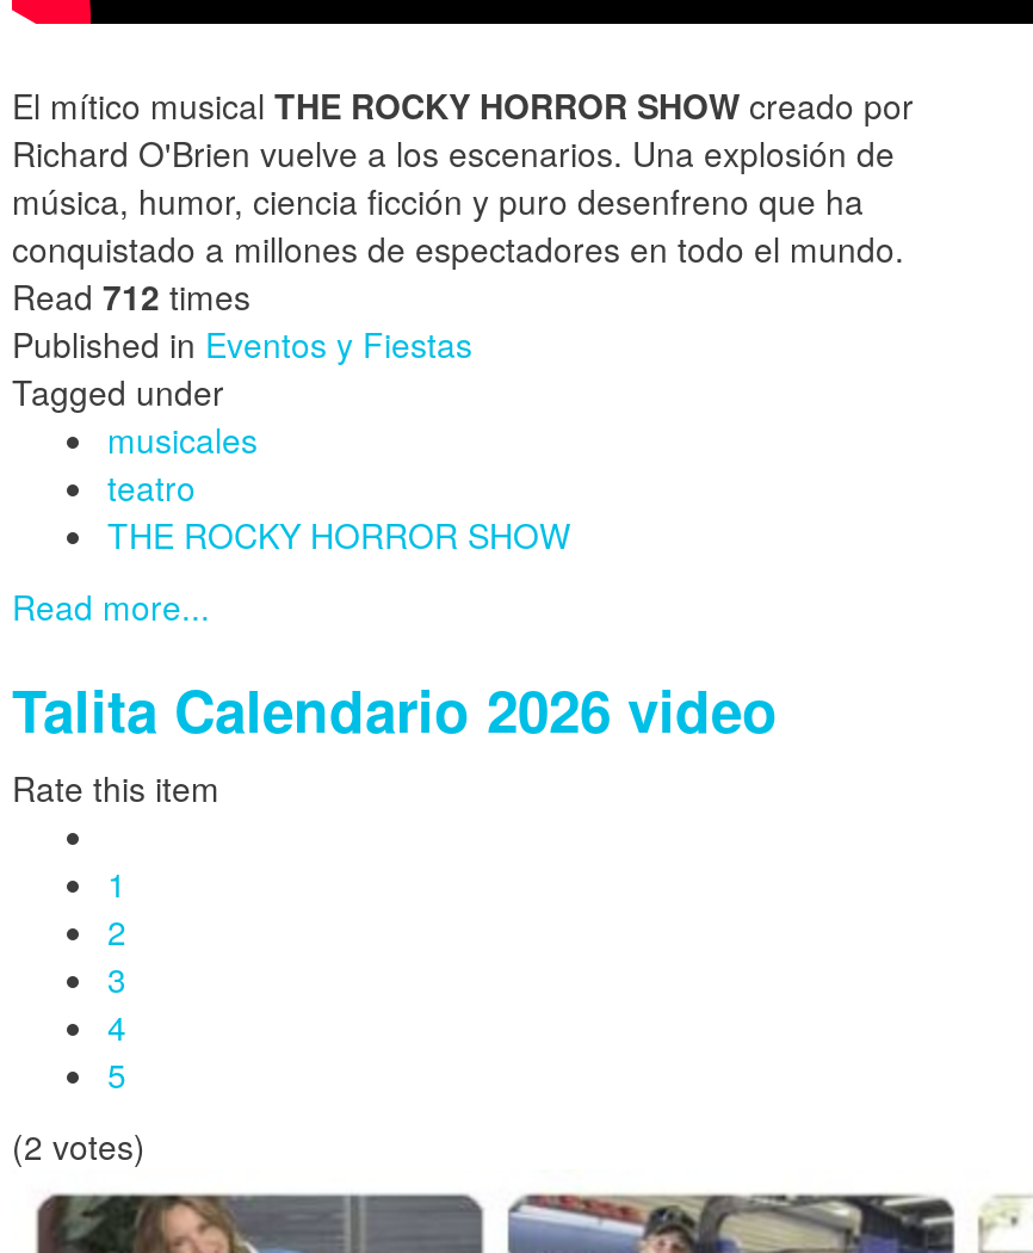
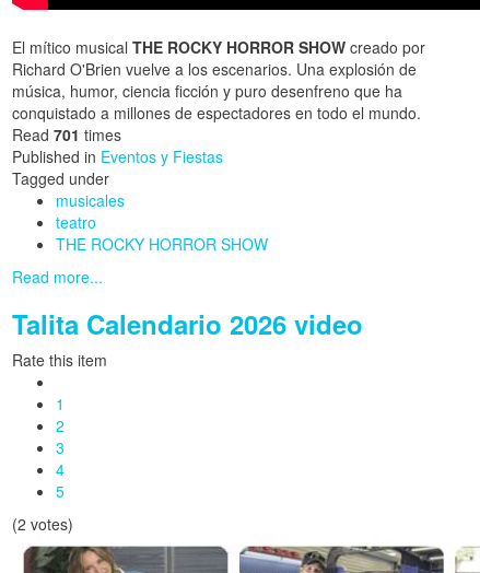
[12,272,250,320] Read 712 times -> [12,124,121,145] Read 701 times

